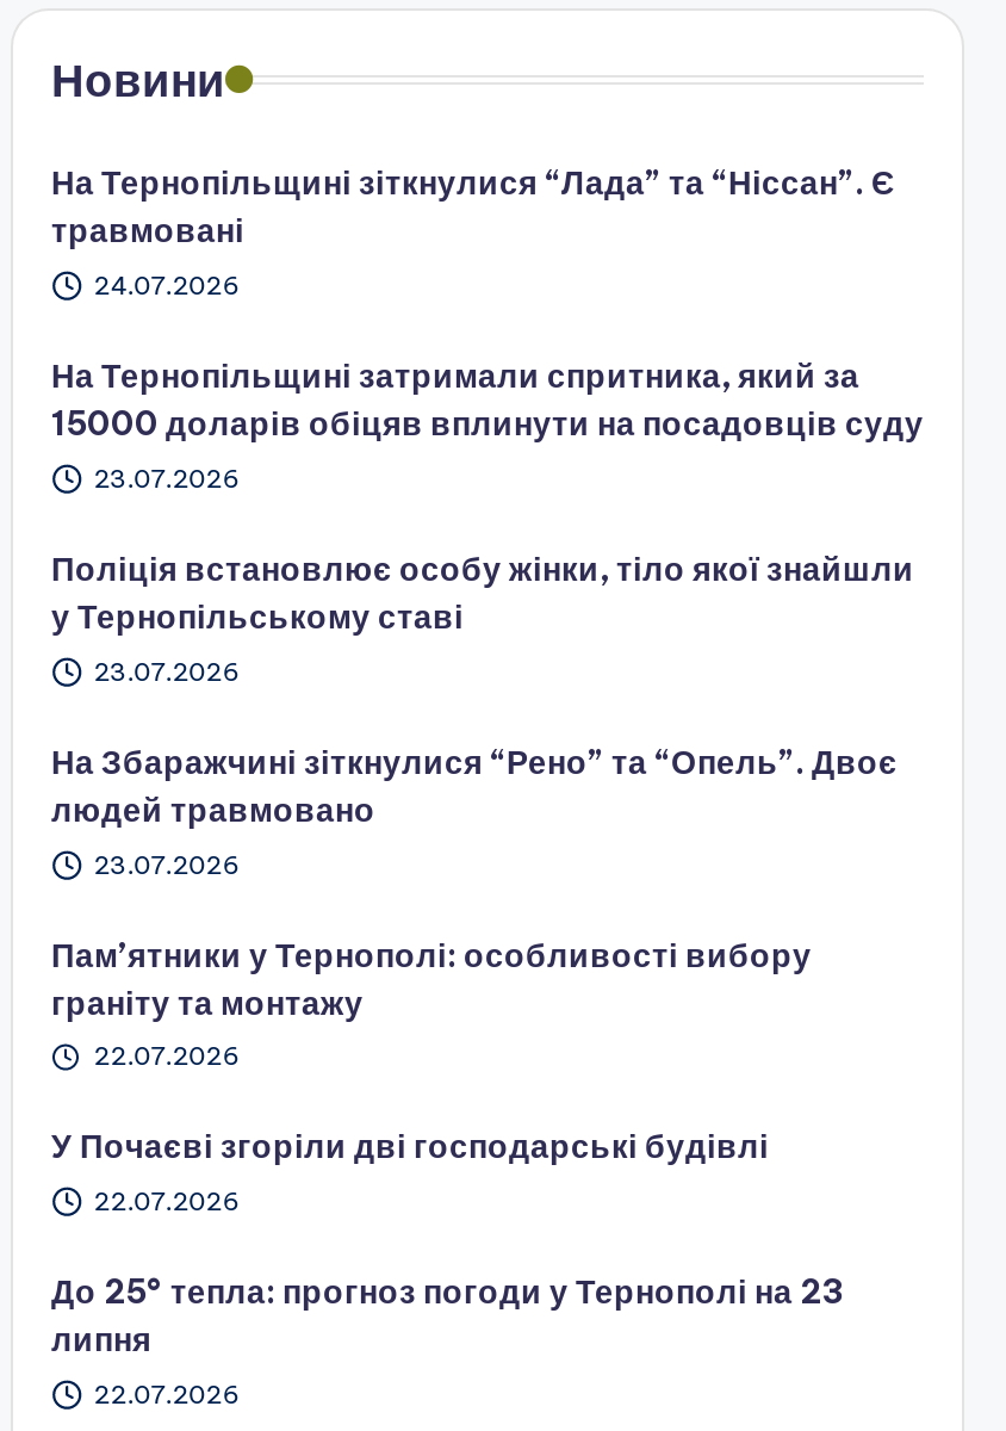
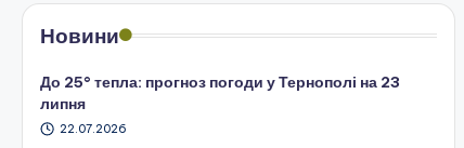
[51,162,924,1218] На Тернопільщині зіткнулися “Лада” та “Ніссан”. Є | травмовані | 24.07.2026 | На Тернопільщині затримали спритника, який за | 15000 доларів обіцяв вплинути на посадовців суду | 23.07.2026 | Поліція встановлює особу жінки, тіло якої знайшли | у Тернопільському ставі | 23.07.2026 | На Збаражчині зіткнулися “Рено” та “Опель”. Двоє | людей травмовано | 23.07.2026 | Пам’ятники у Тернополі: особливості вибору | граніту та монтажу | 22.07.2026 | У Почаєві згоріли дві господарські будівлі | 22.07.2026 -> none

